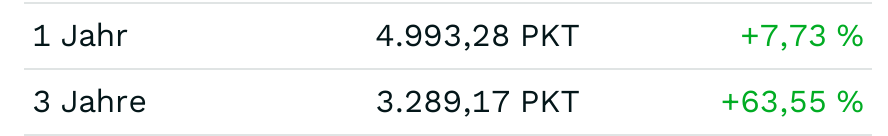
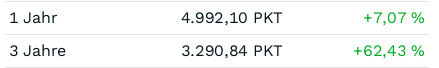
[375,16,580,54] 4.993,28 PKT -> [181,8,283,27] 4.992,10 PKT
[740,16,864,54] +7,73% -> [363,8,425,27] +7,07%
[375,82,580,120] 3.289,17 PKT -> [181,41,283,60] 3.290,84 PKT
[721,82,864,120] +63,55% -> [353,41,425,60] +62,43%

